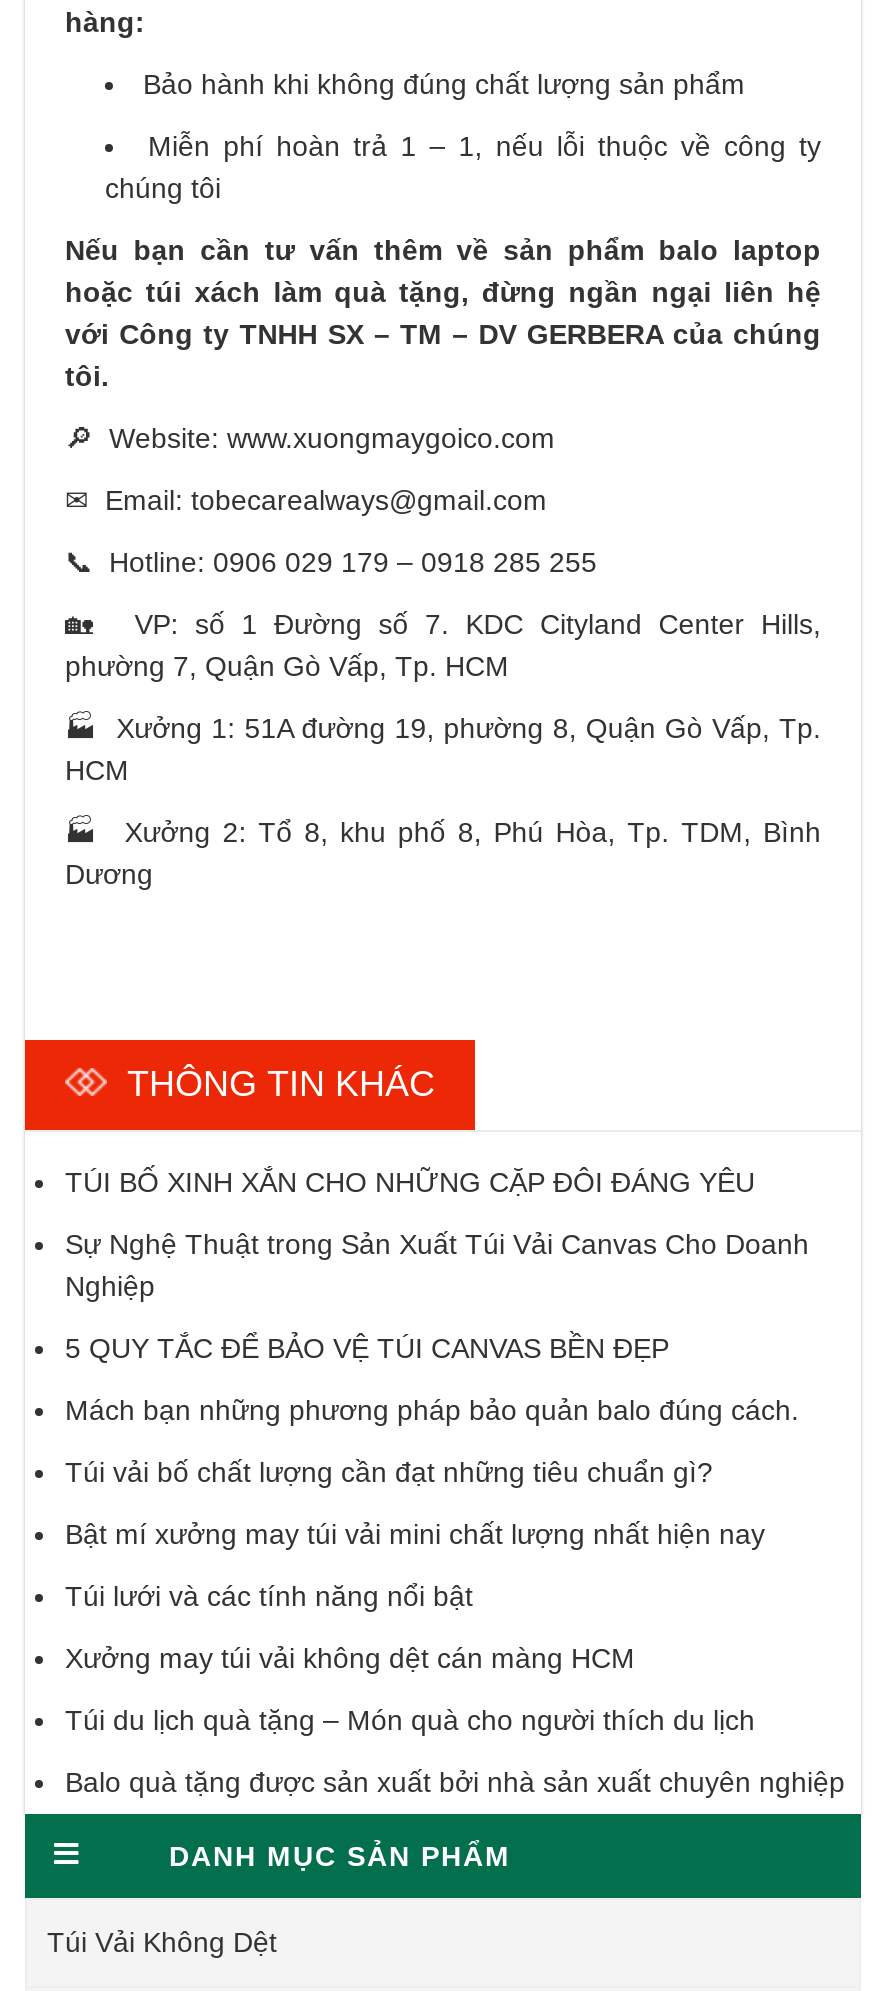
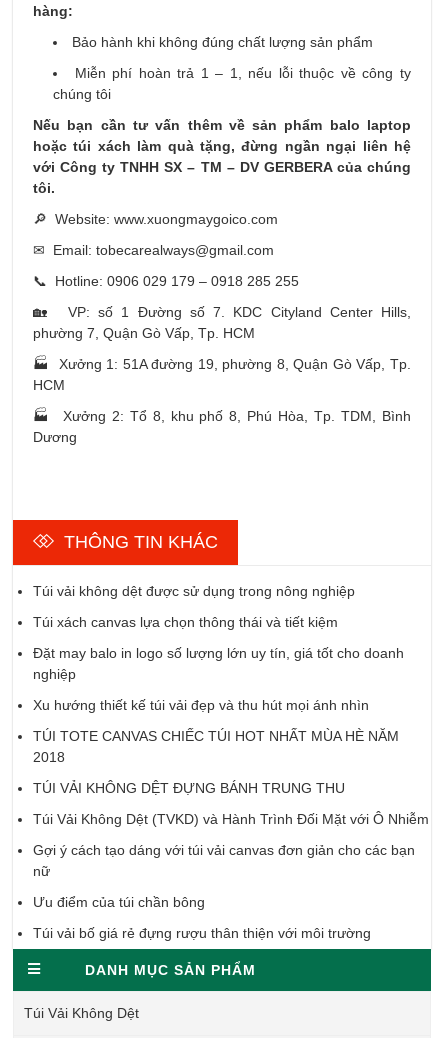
[65,1166,755,1198] TÚI BỐ XINH XẮN CHO NHỮNG CẶP ĐÔI ĐÁNG YÊU -> [33,583,355,599] Túi vải không dệt được sử dụng trong nông nghiệp
[65,1228,809,1302] Sự Nghệ Thuật trong Sản Xuất Túi Vải Canvas Cho Doanh | Nghiệp -> [33,614,338,630] Túi xách canvas lựa chọn thông thái và tiết kiệm
[65,1332,669,1364] 5 QUY TẮC ĐỂ BẢO VỆ TÚI CANVAS BỀN ĐẸP -> [33,645,404,682] Đặt may balo in logo số lượng lớn uy tín, giá tốt cho doanh | nghiệp
[65,1394,799,1426] Mách bạn những phương pháp bảo quản balo đúng cách. -> [33,697,369,713] Xu hướng thiết kế túi vải đẹp và thu hút mọi ánh nhìn
[65,1456,713,1488] Túi vải bố chất lượng cần đạt những tiêu chuẩn gì? -> [33,728,399,765] TÚI TOTE CANVAS CHIẾC TÚI HOT NHẤT MÙA HÈ NĂM | 2018
[65,1518,765,1550] Bật mí xưởng may túi vải mini chất lượng nhất hiện nay -> [33,780,345,796] TÚI VẢI KHÔNG DỆT ĐỰNG BÁNH TRUNG THU
[65,1580,473,1612] Túi lưới và các tính năng nổi bật -> [33,811,429,827] Túi Vải Không Dệt (TVKD) và Hành Trình Đối Mặt với Ô Nhiễm
[65,1642,635,1674] Xưởng may túi vải không dệt cán màng HCM -> [33,842,415,879] Gợi ý cách tạo dáng với túi vải canvas đơn giản cho các bạn | nữ
[65,1704,755,1736] Túi du lịch quà tặng – Món quà cho người thích du lịch -> [33,894,205,910] Ưu điểm của túi chần bông
[65,1766,845,1798] Balo quà tặng được sản xuất bởi nhà sản xuất chuyên nghiệp -> [33,925,371,941] Túi vải bố giá rẻ đựng rượu thân thiện với môi trường

